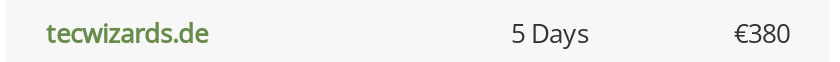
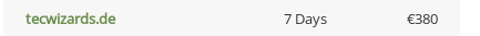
[511,15,589,51] 5 Days -> [283,9,326,28] 7 Days

